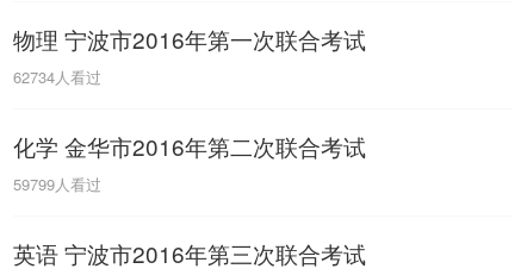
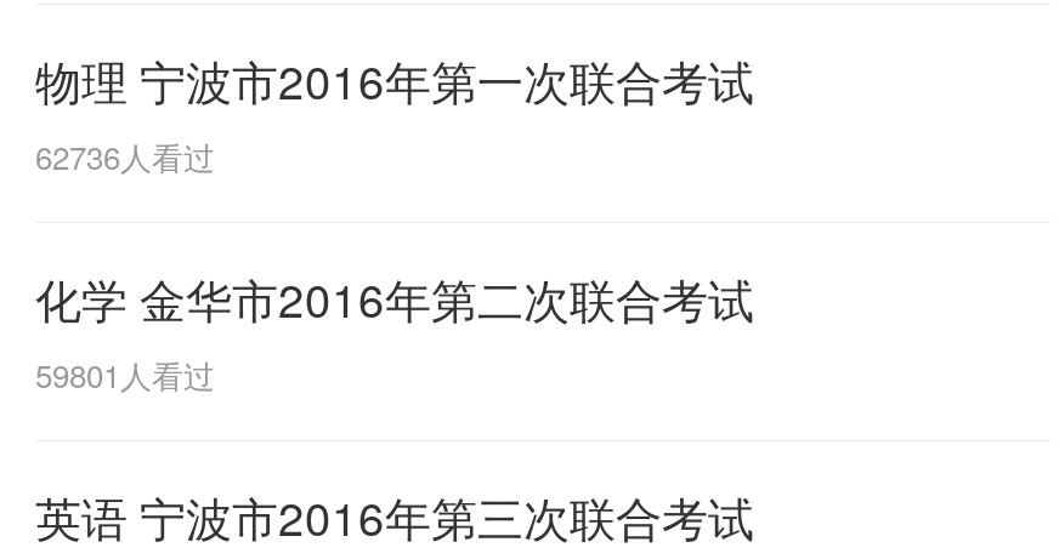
[13,65,101,88] 62734人看过 -> [35,133,215,179] 62736人看过
[13,173,101,195] 59799人看过 -> [35,352,215,398] 59801人看过

